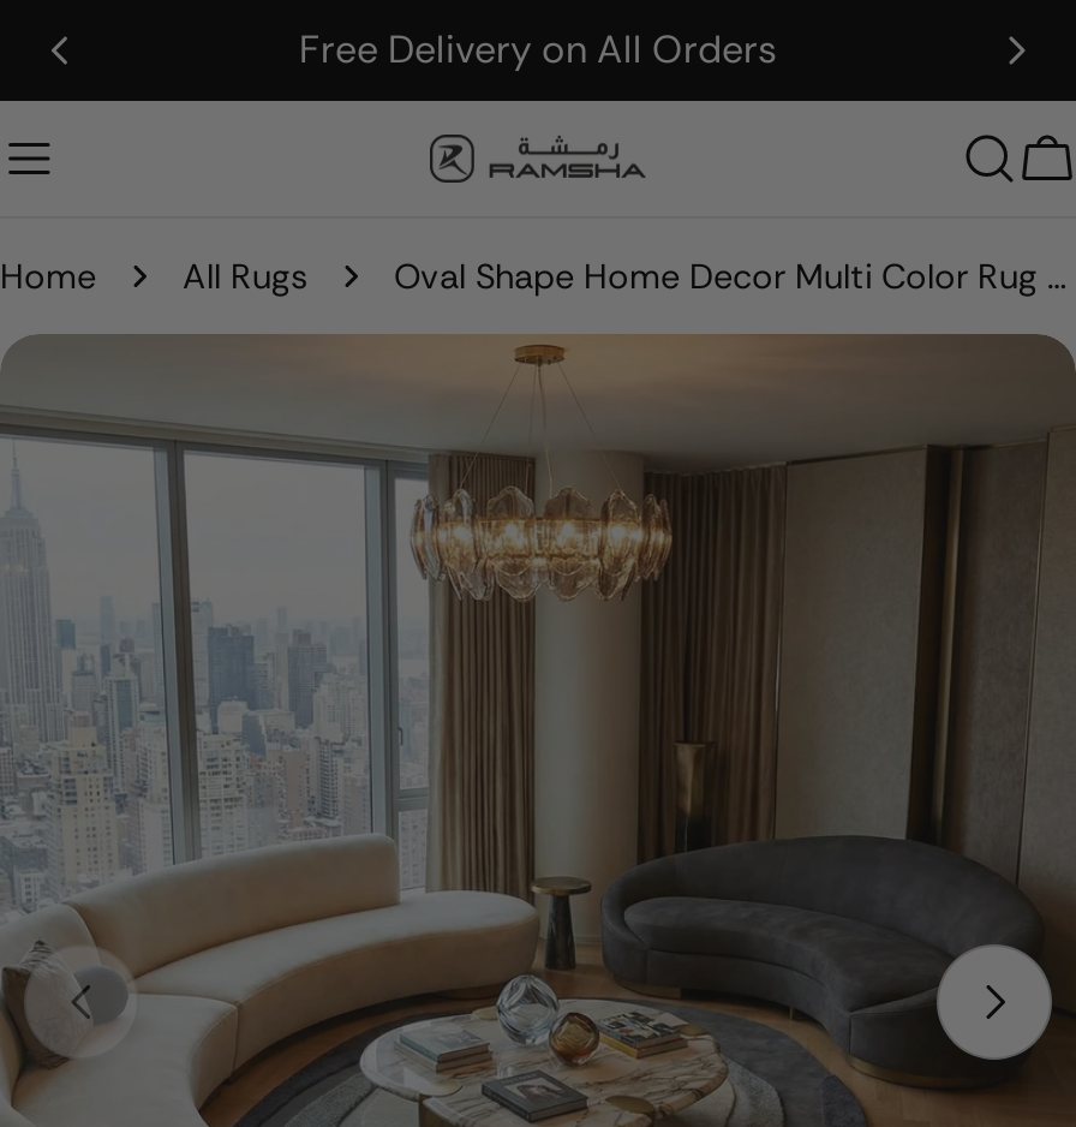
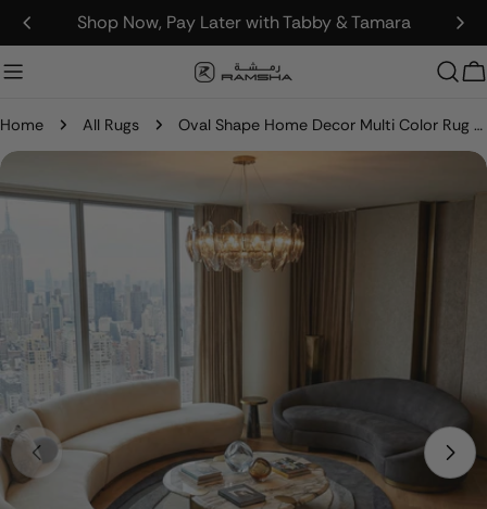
[299,24,777,74] Free Delivery on All Orders -> [77,11,410,34] Shop Now, Pay Later with Tabby & Tamara

